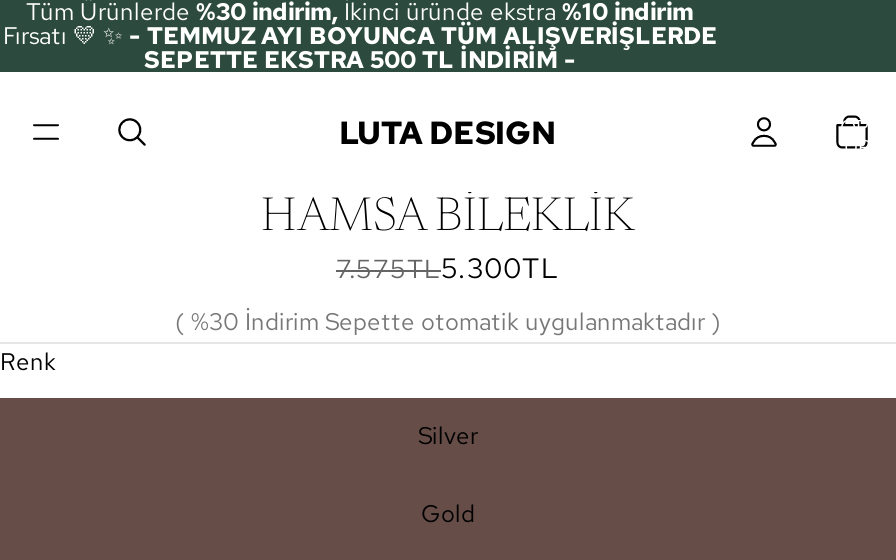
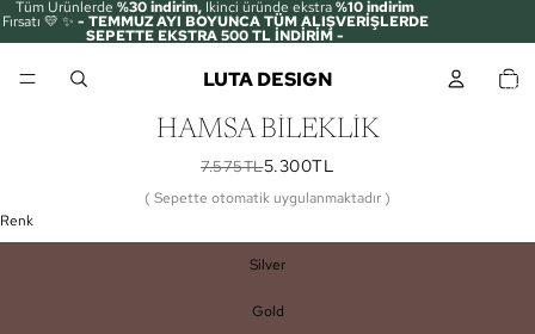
[175,306,721,338] ( %30 İndirim Sepette otomatik uygulanmaktadır ) -> [144,189,391,208] ( Sepette otomatik uygulanmaktadır )

